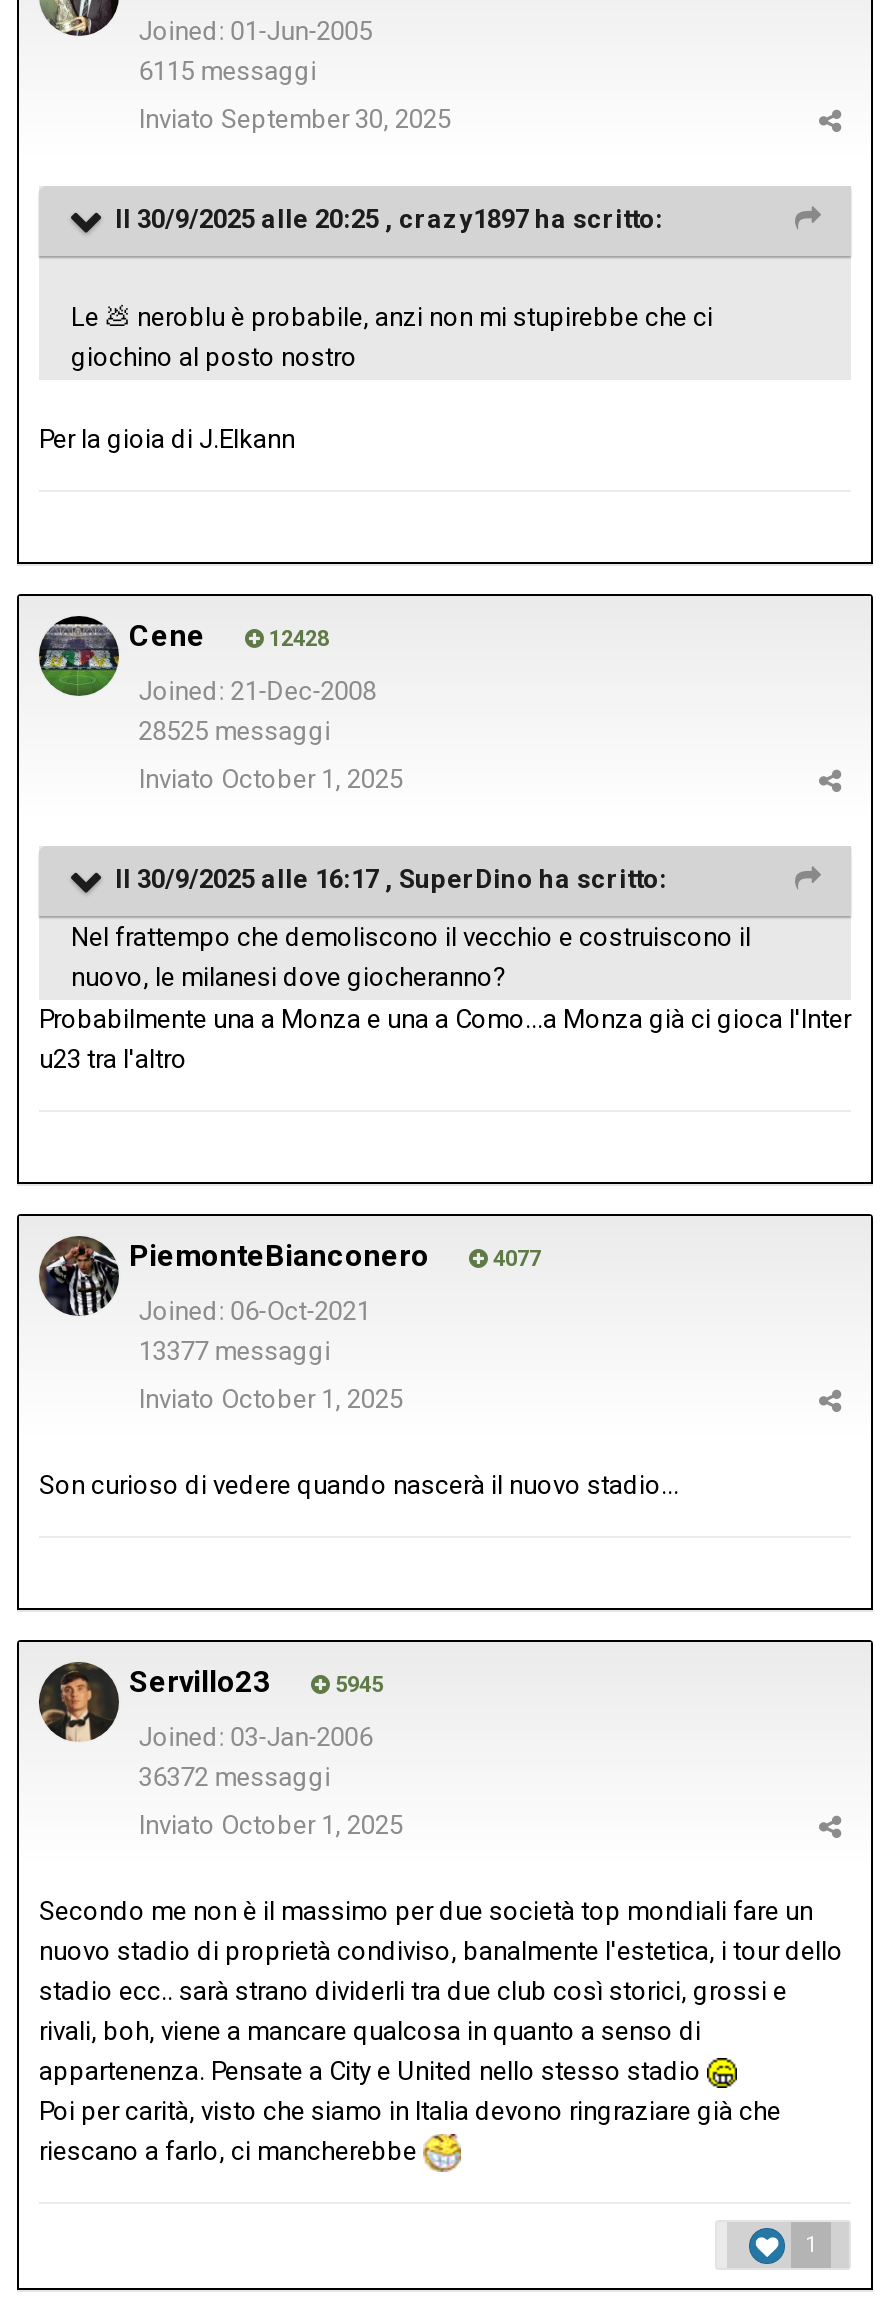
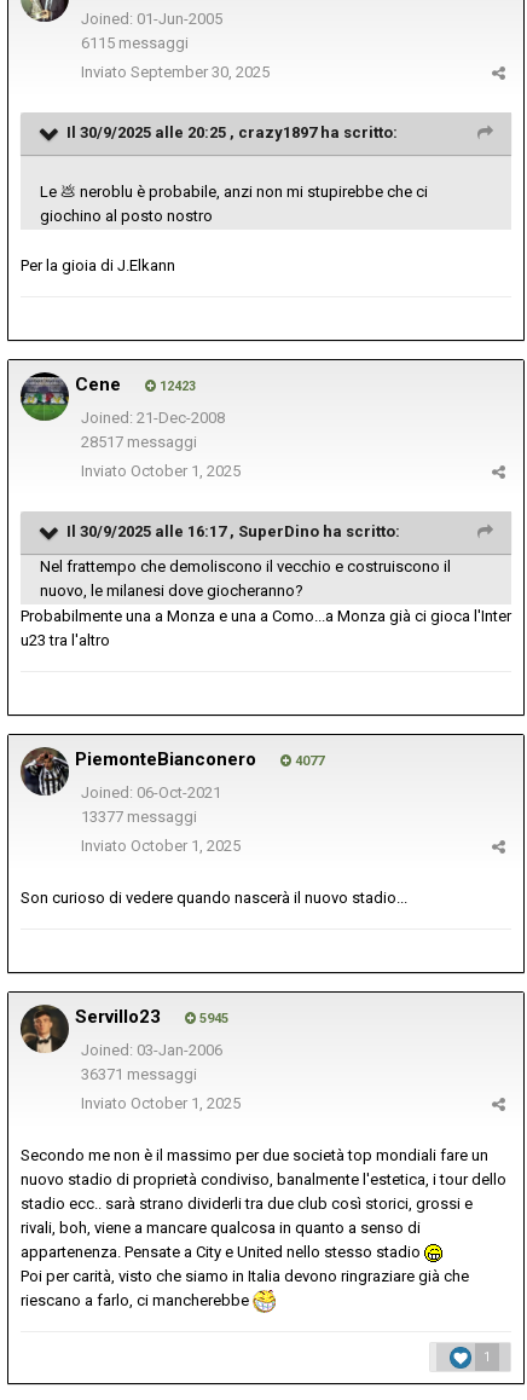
[263,626,329,652] 12428 -> [156,379,196,394] 12423
[139,717,331,747] 28525 messaggi -> [81,433,197,452] 28517 messaggi
[139,1763,331,1793] 36372 messaggi -> [81,1066,197,1084] 36371 messaggi

